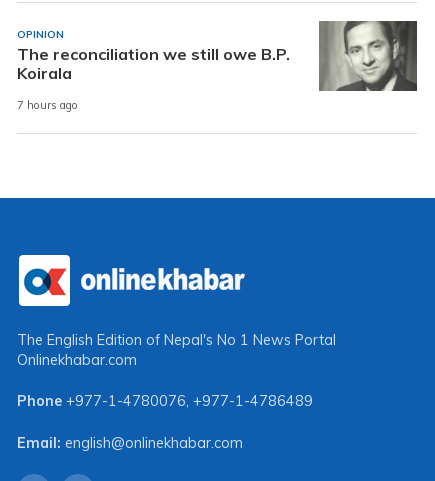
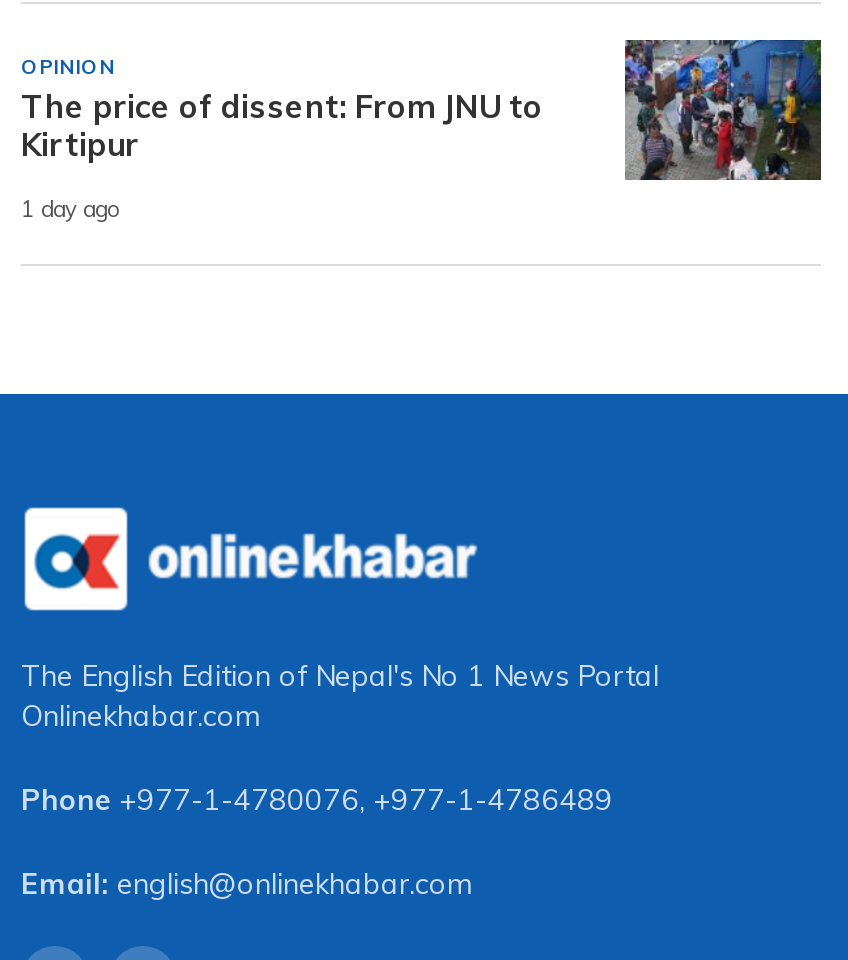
[319,20,417,91] [image] -> [625,38,821,182] [image]
[17,44,290,83] The reconciliation we still owe B.P. | Koirala -> [21,86,543,164] The price of dissent: From JNU to | Kirtipur
[17,99,78,113] 7 hours ago -> [21,195,119,223] 1 day ago

